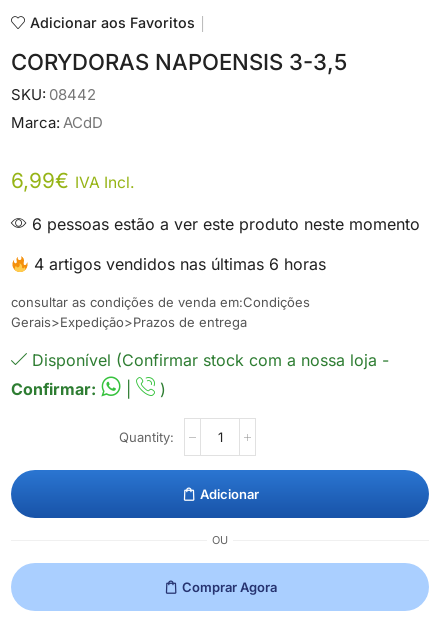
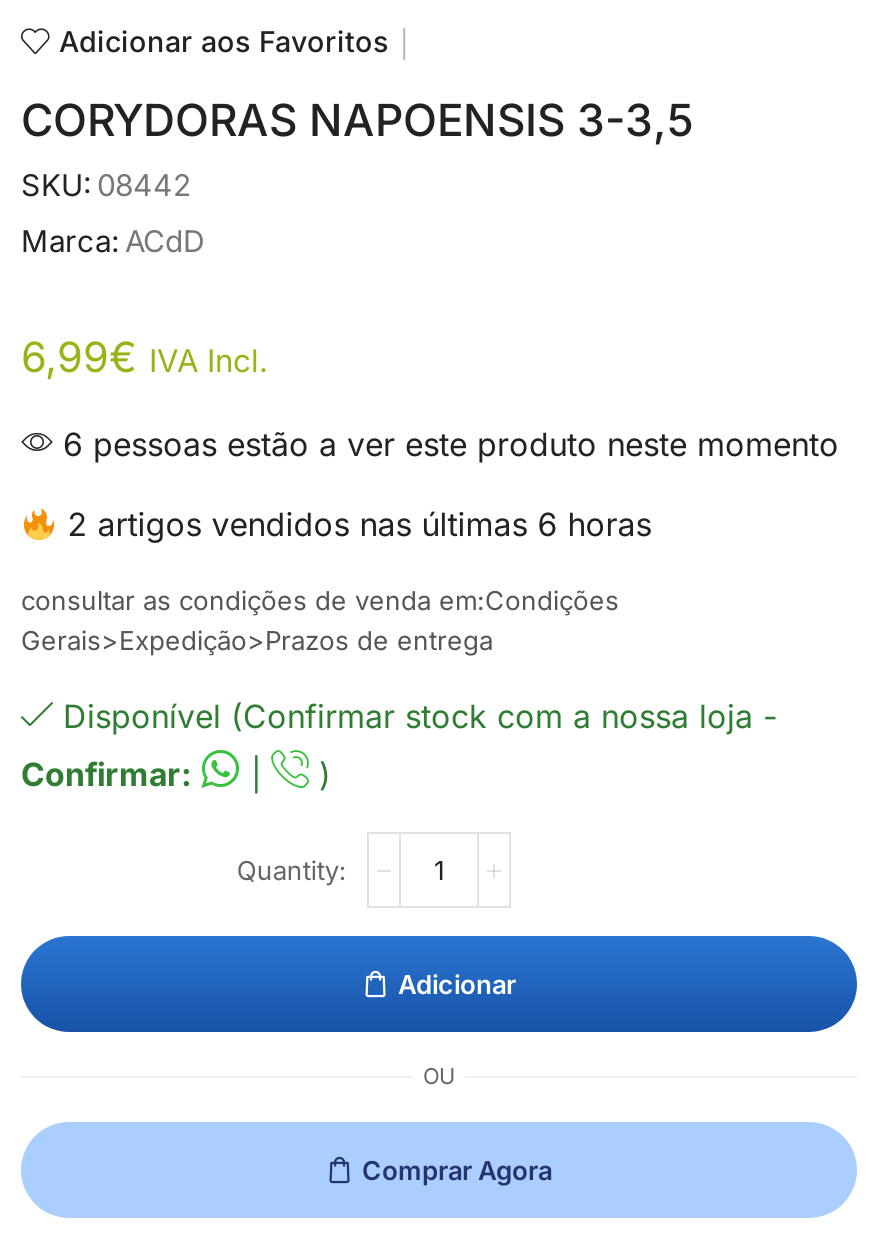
[29,254,326,274] 4 artigos vendidos nas últimas 6 horas -> [57,505,651,545] 2 artigos vendidos nas últimas 6 horas

